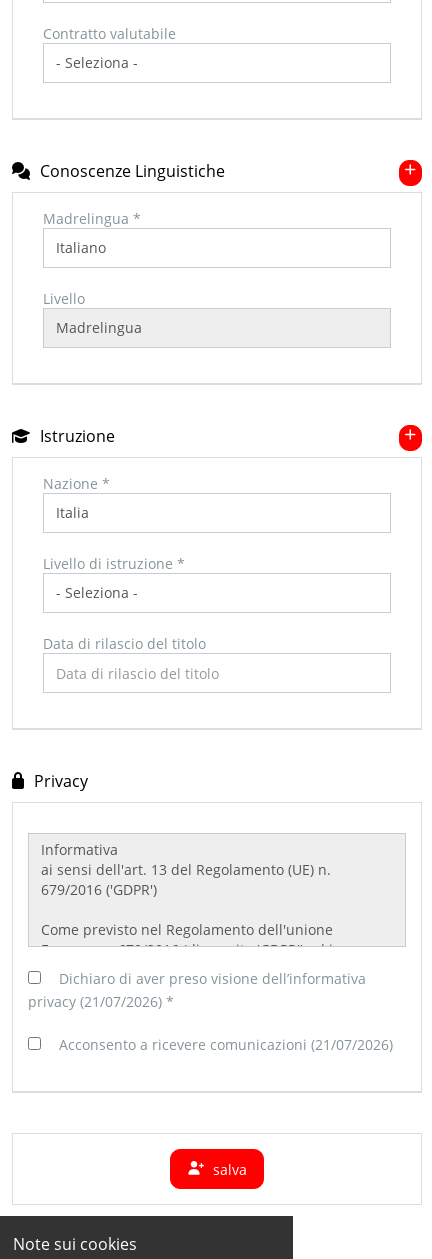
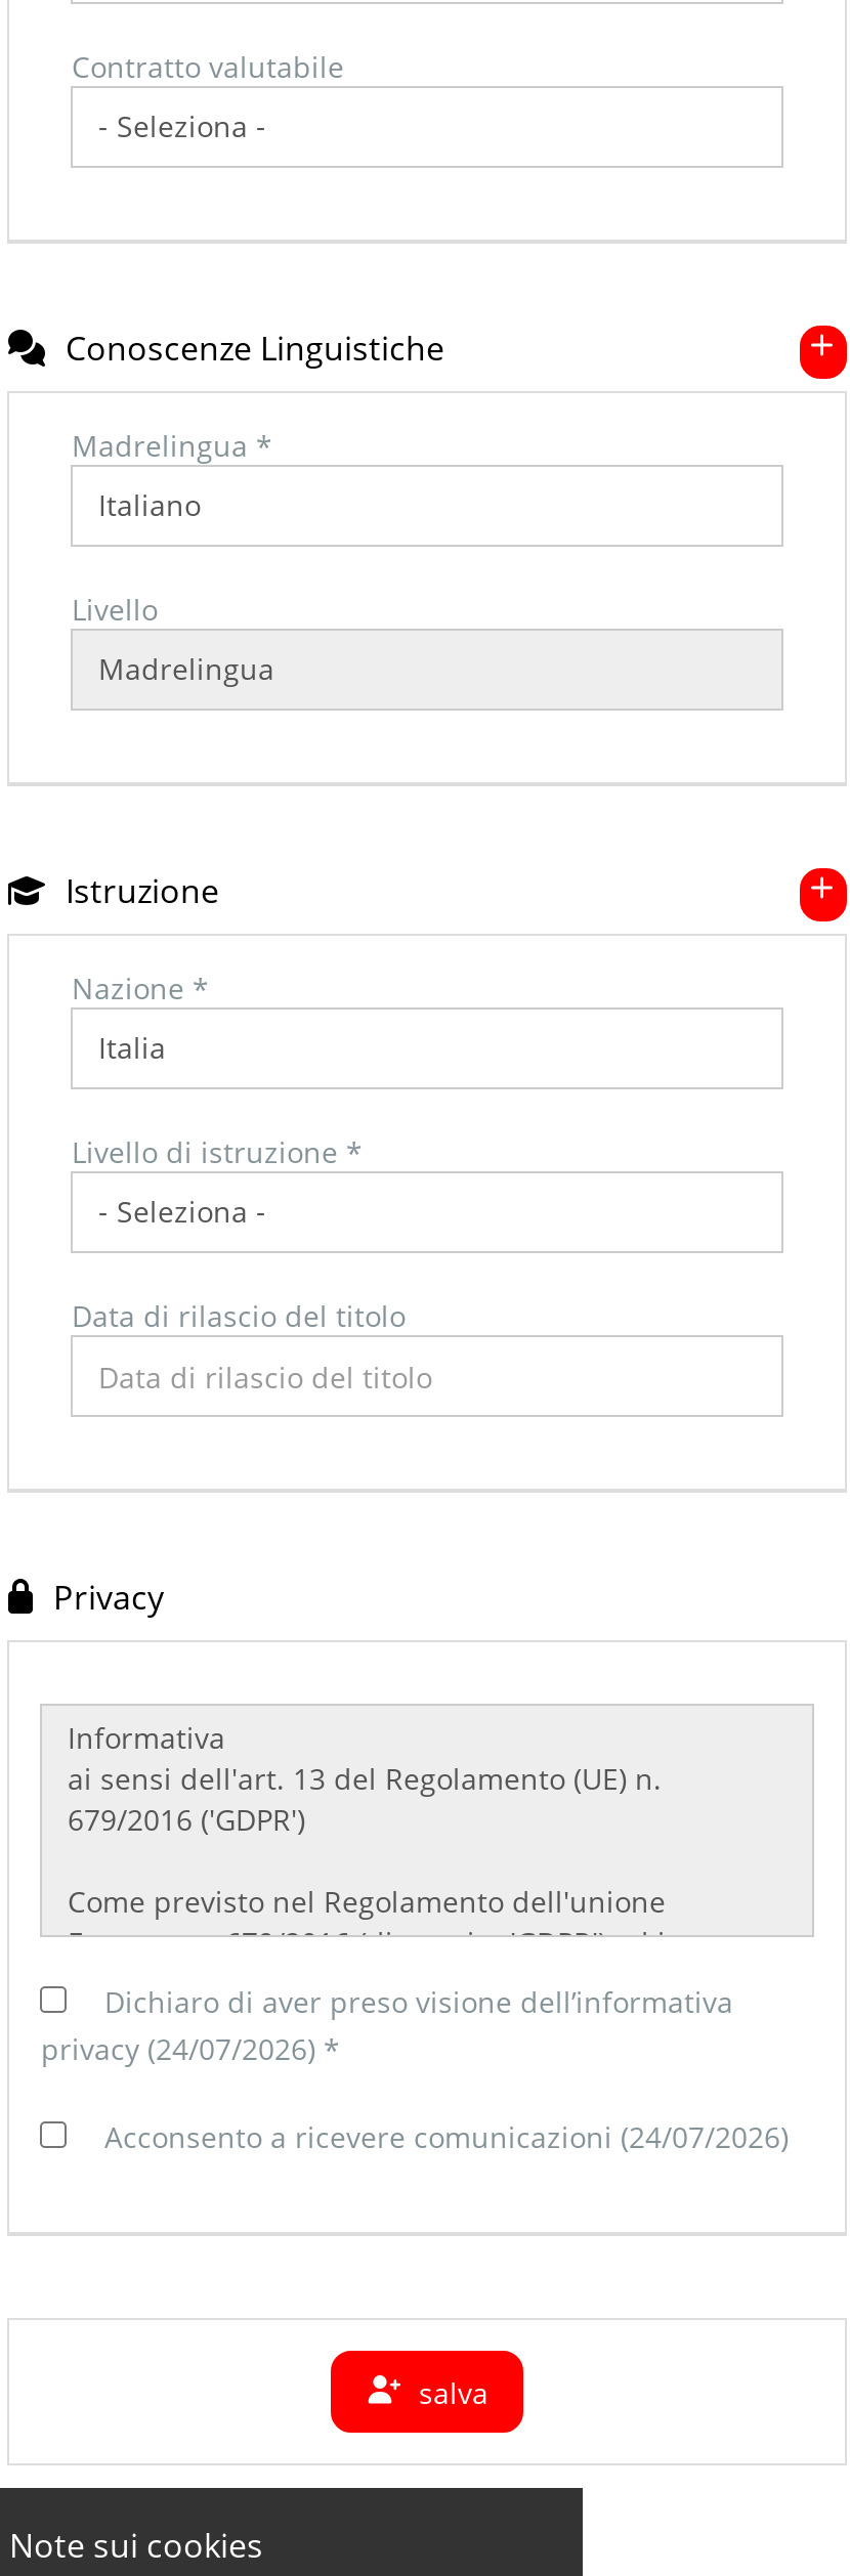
[28,992,174,1011] privacy (21/07/2026) * -> [41,2030,340,2069] privacy (24/07/2026) *
[51,1035,393,1054] Acconsento a ricevere comunicazioni (21/07/2026) -> [88,2118,789,2157] Acconsento a ricevere comunicazioni (24/07/2026)

